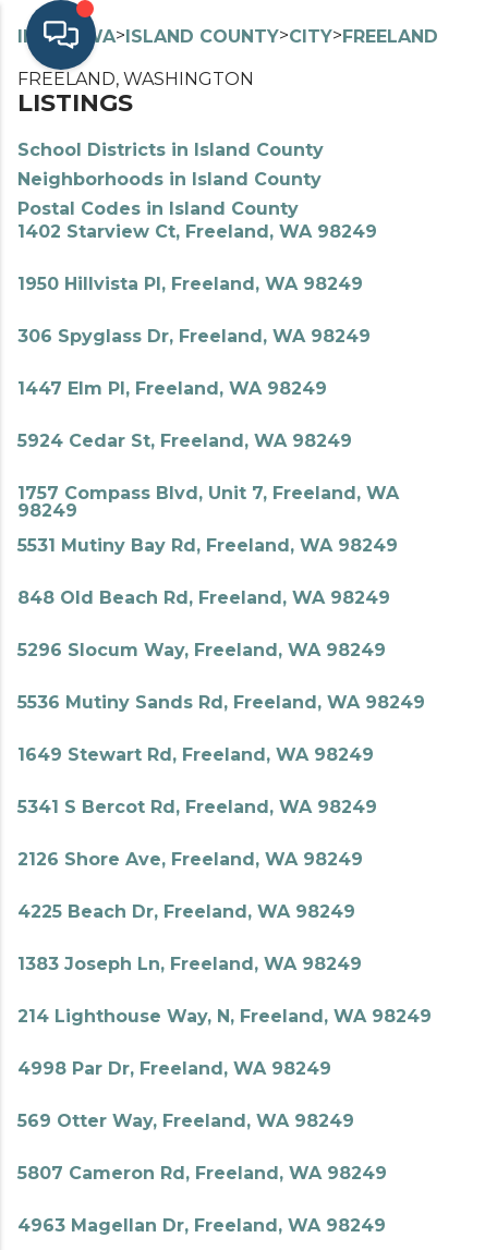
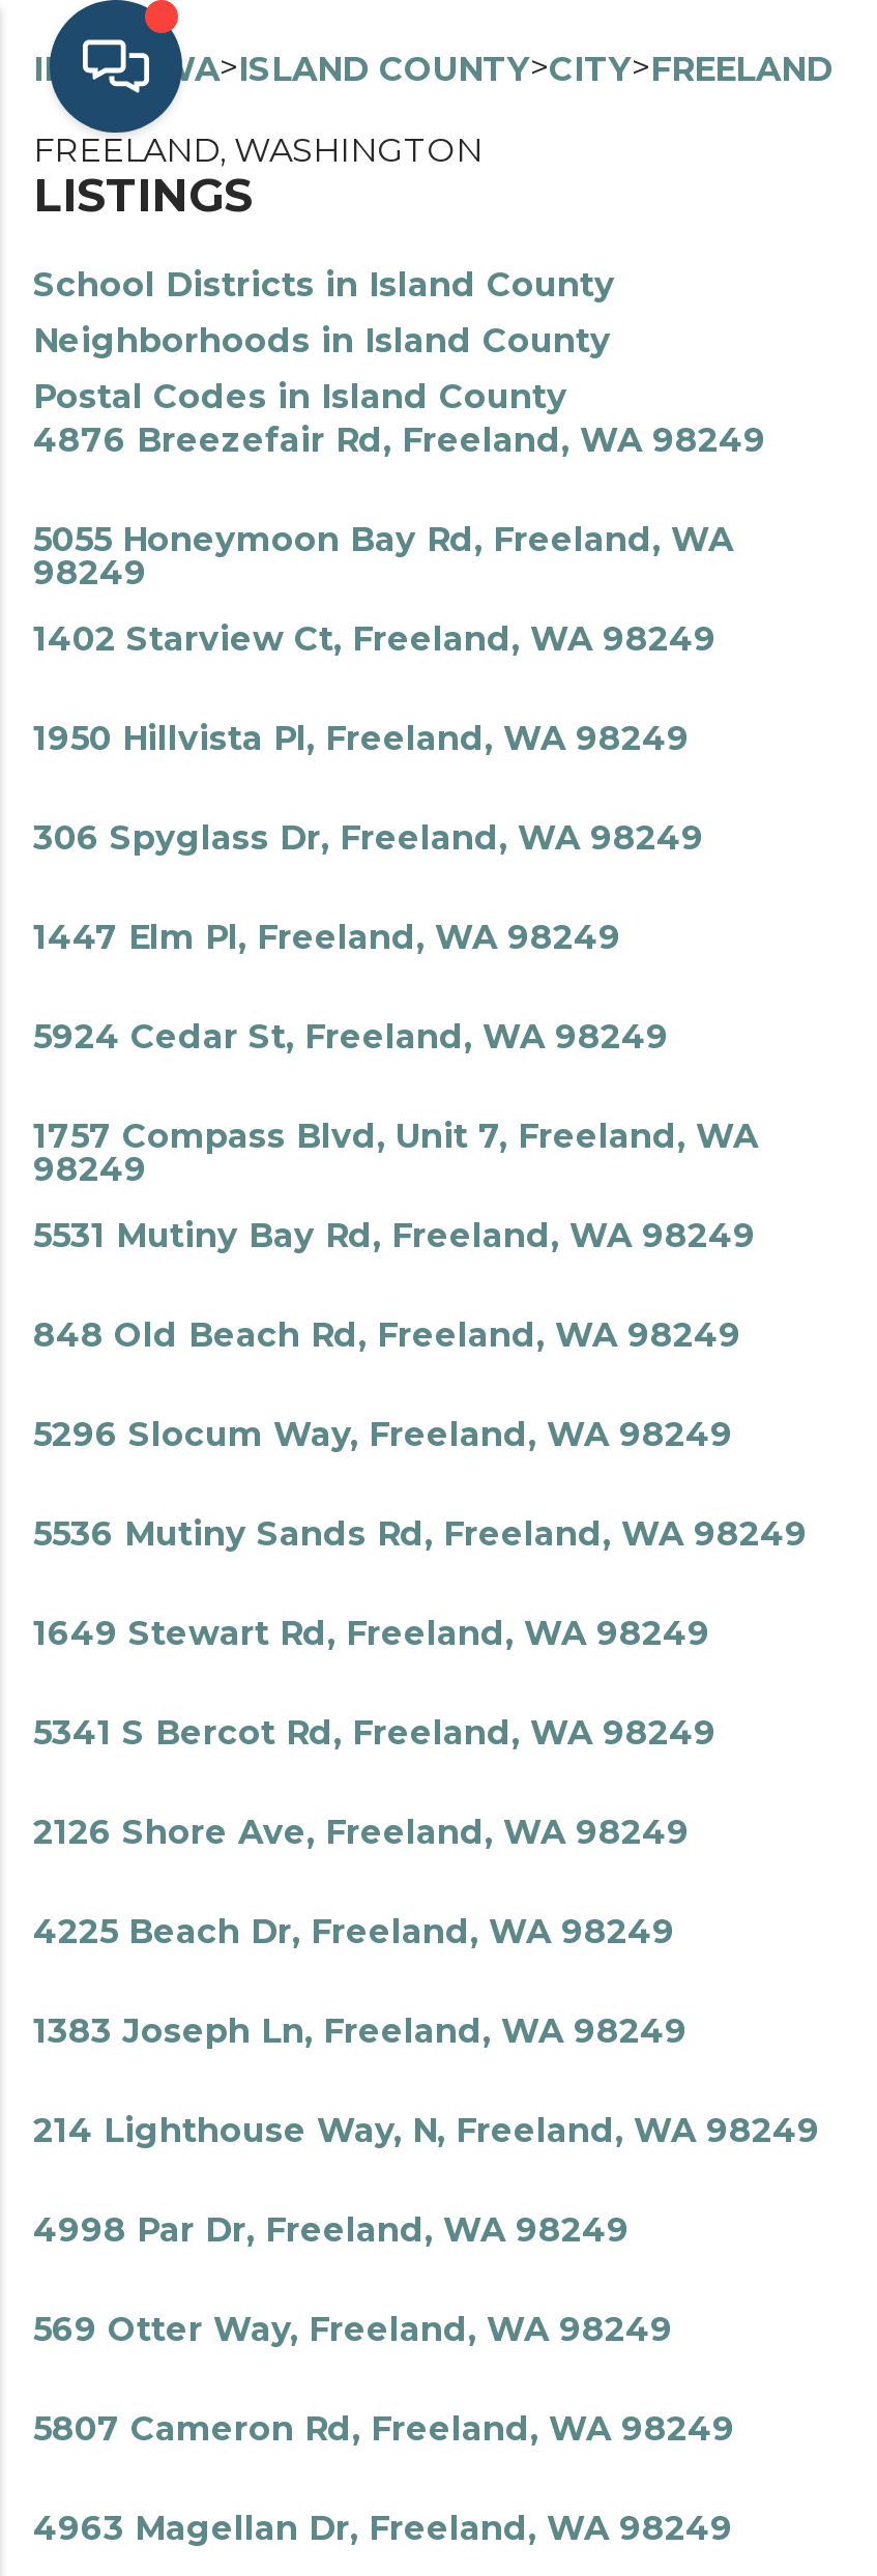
none -> [33,421,766,592] 4876 Breezefair Rd, Freeland, WA 98249 | 5055 Honeymoon Bay Rd, Freeland, WA | 98249

